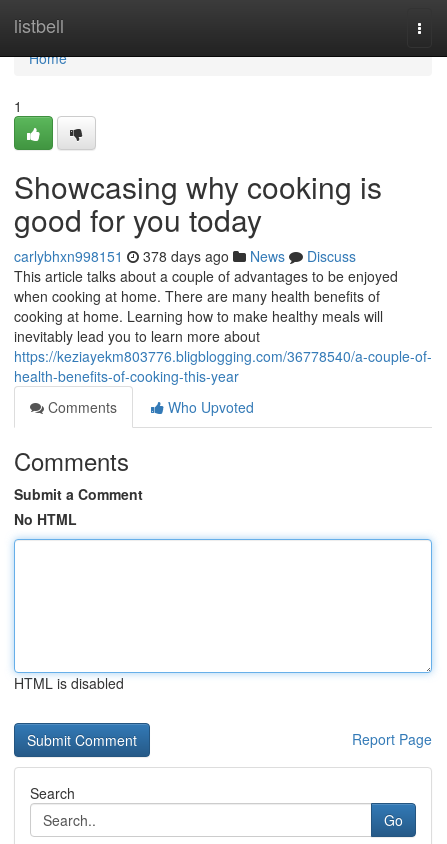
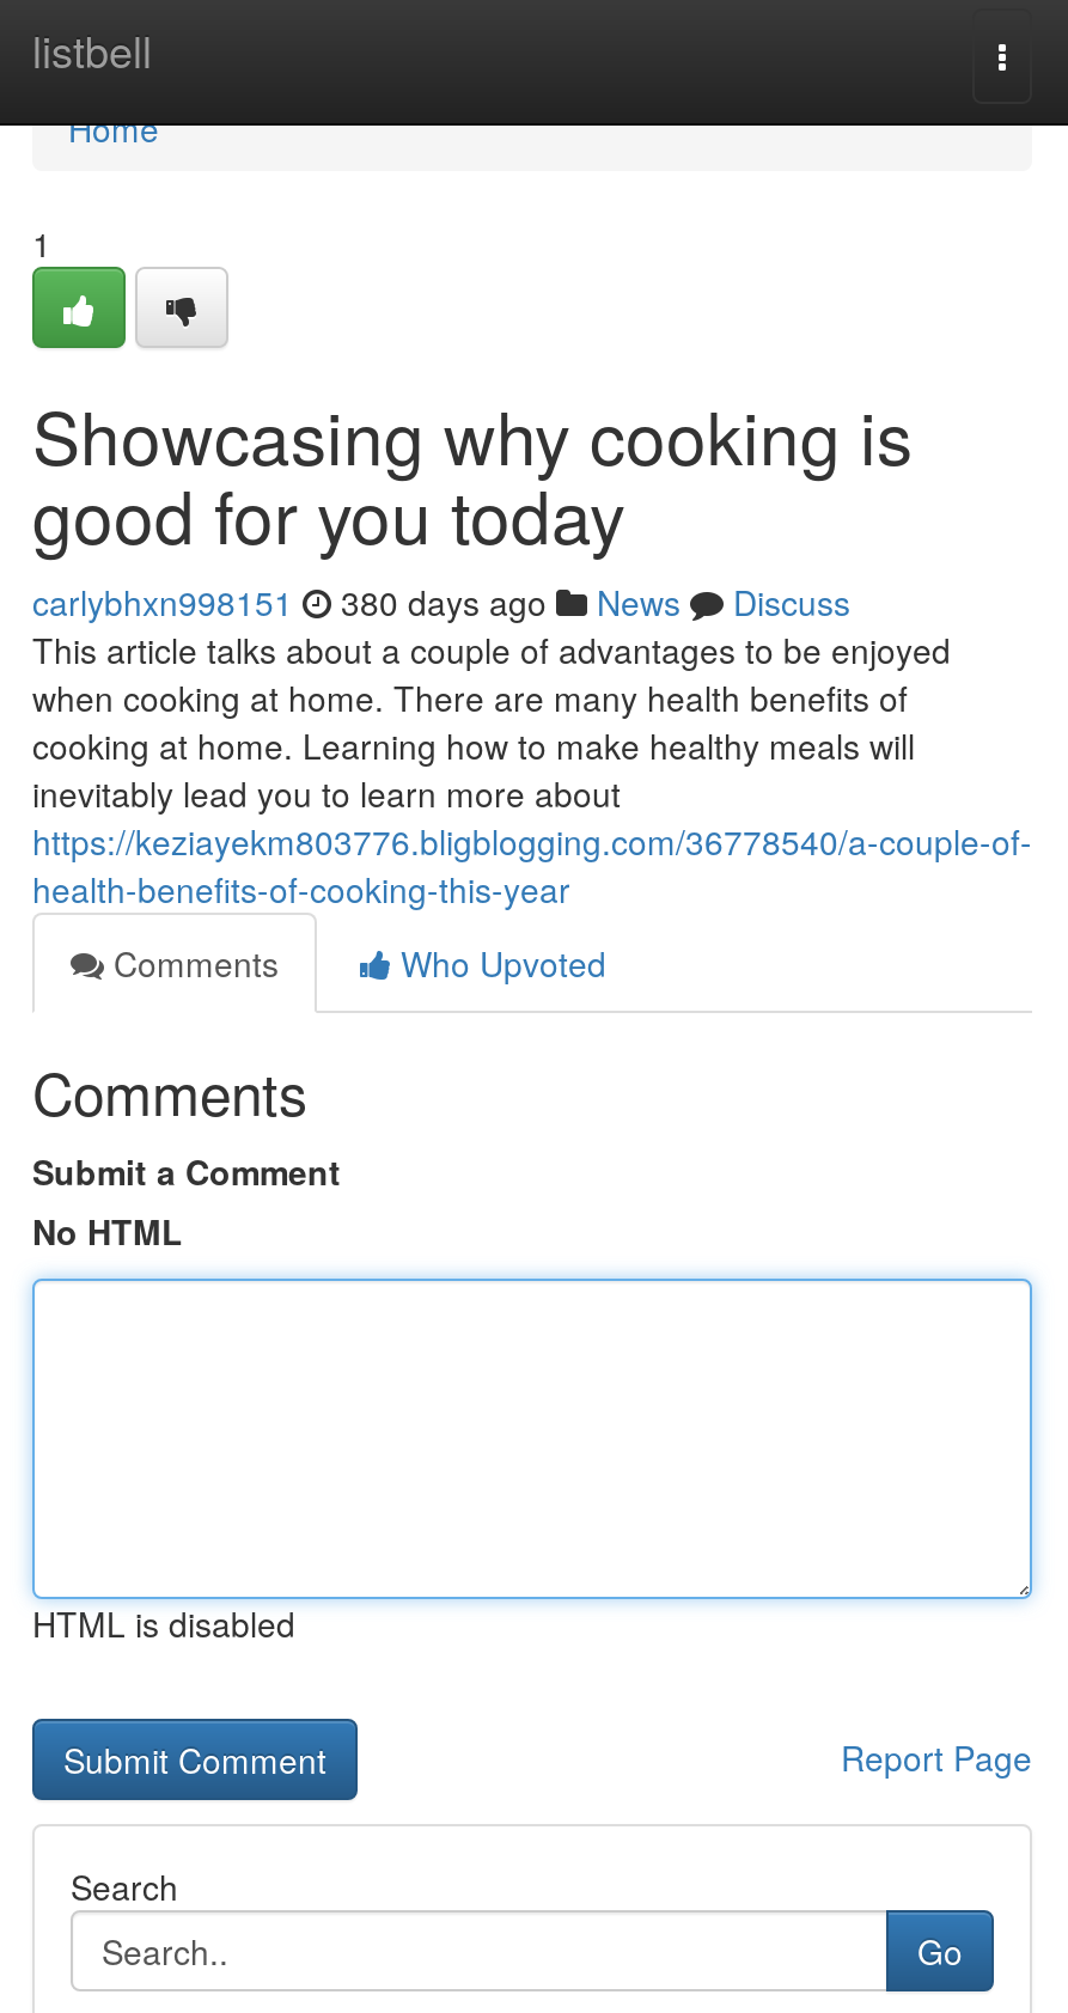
[14,246,356,266] carlybhxn998151 378 days ago News Discuss -> [32,578,850,626] carlybhxn998151 380 days ago News Discuss

